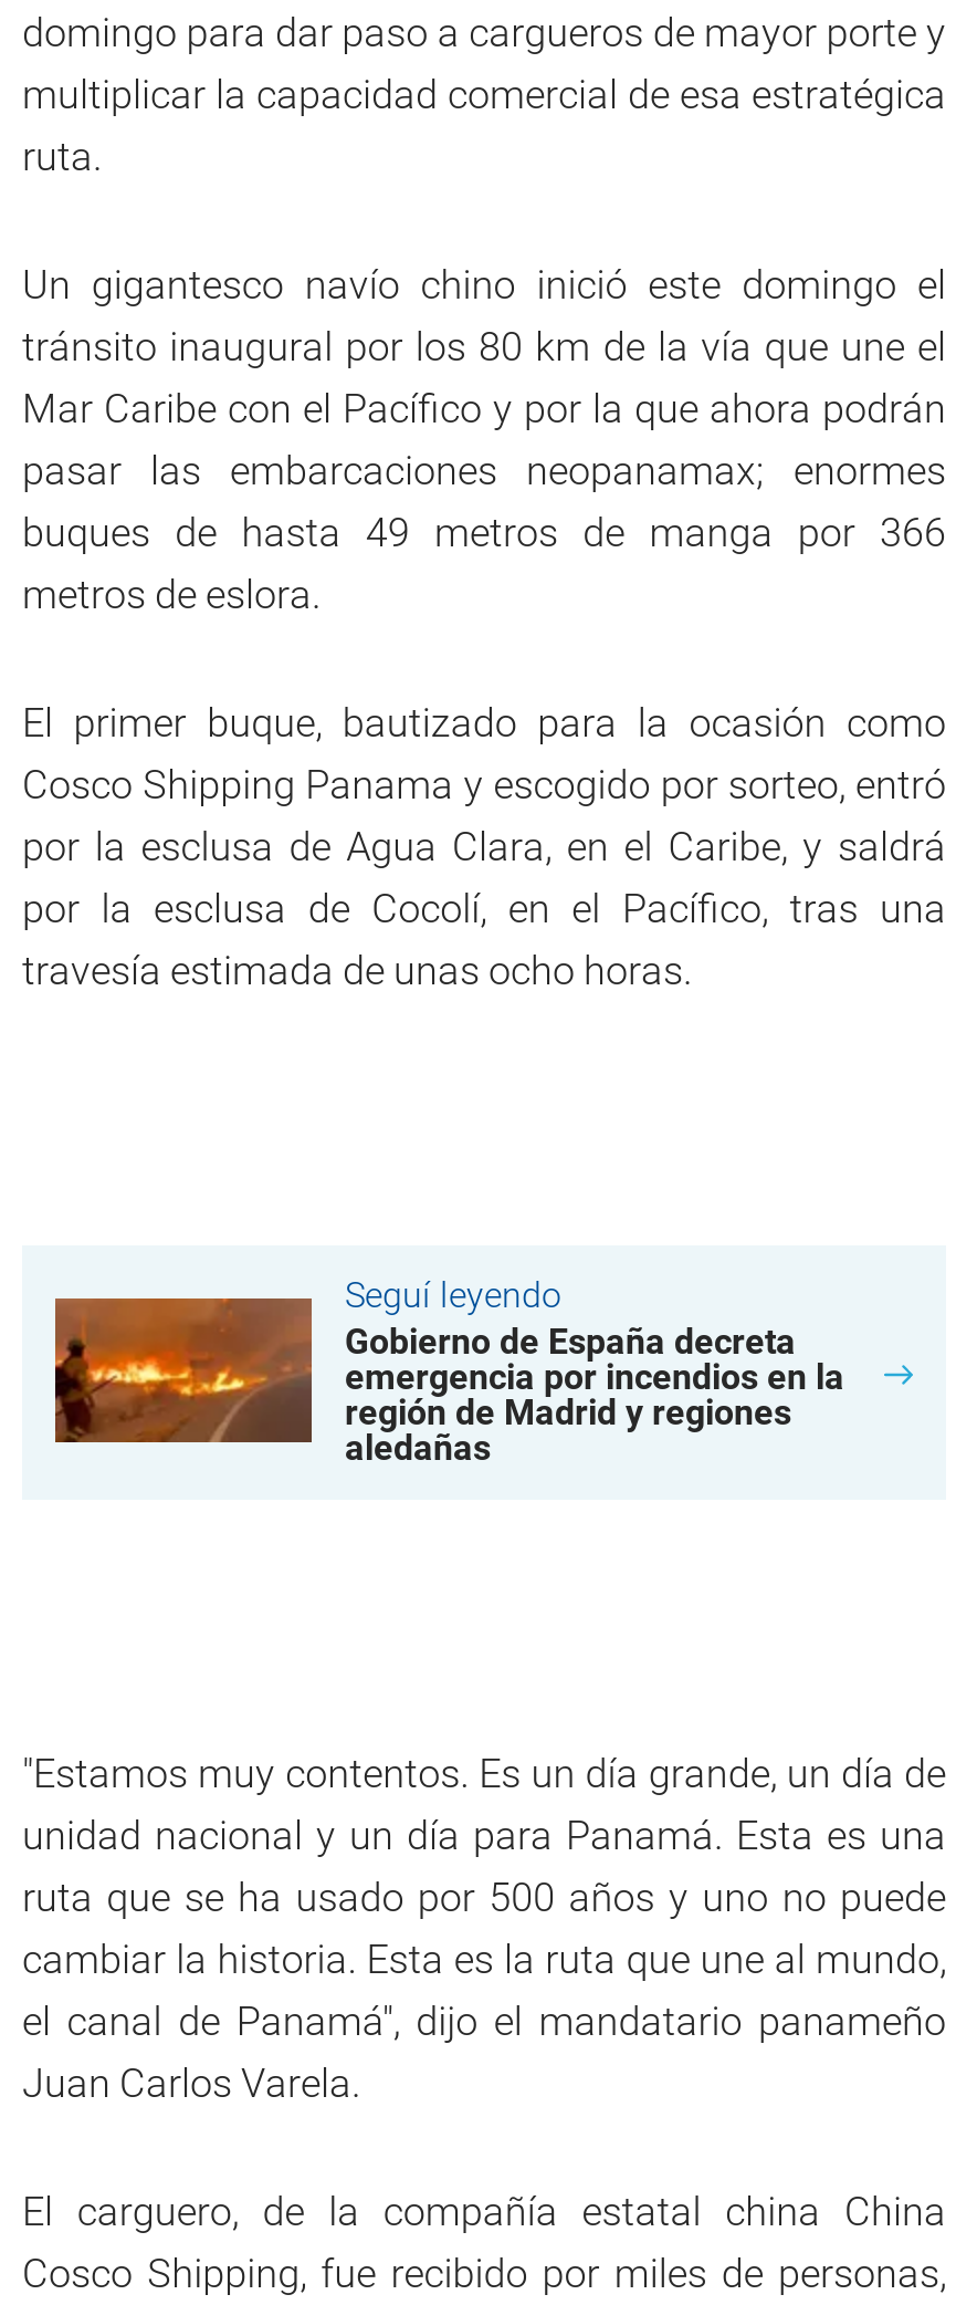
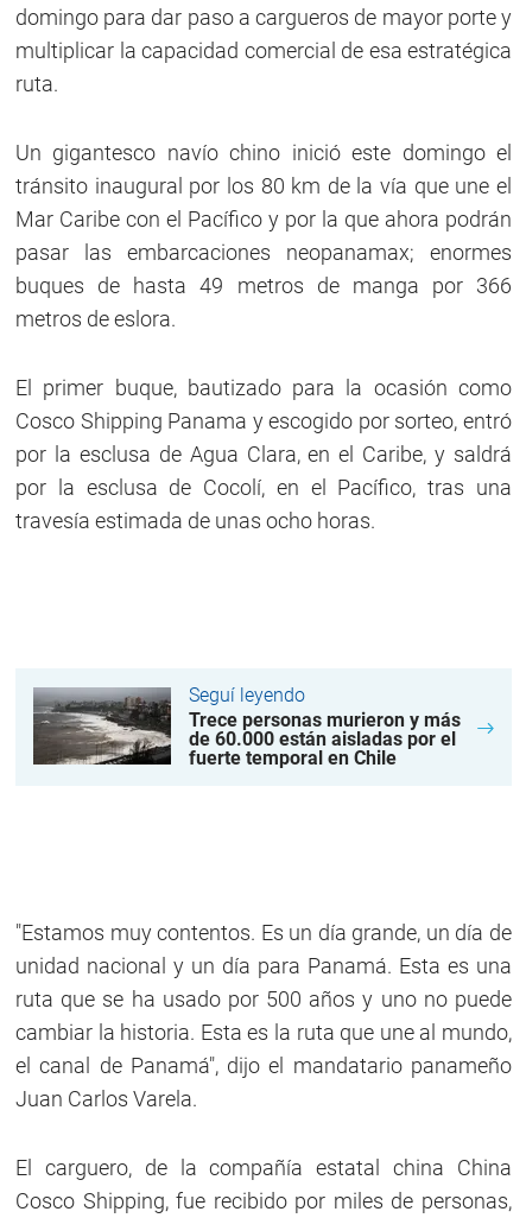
[53,1281,844,1469] [image] | Gobierno de España decreta | emergencia por incendios en la | región de Madrid y regiones | aledañas -> [32,686,461,769] [image] | Trece personas murieron y más | de 60.000 están aisladas por el | fuerte temporal en Chile

